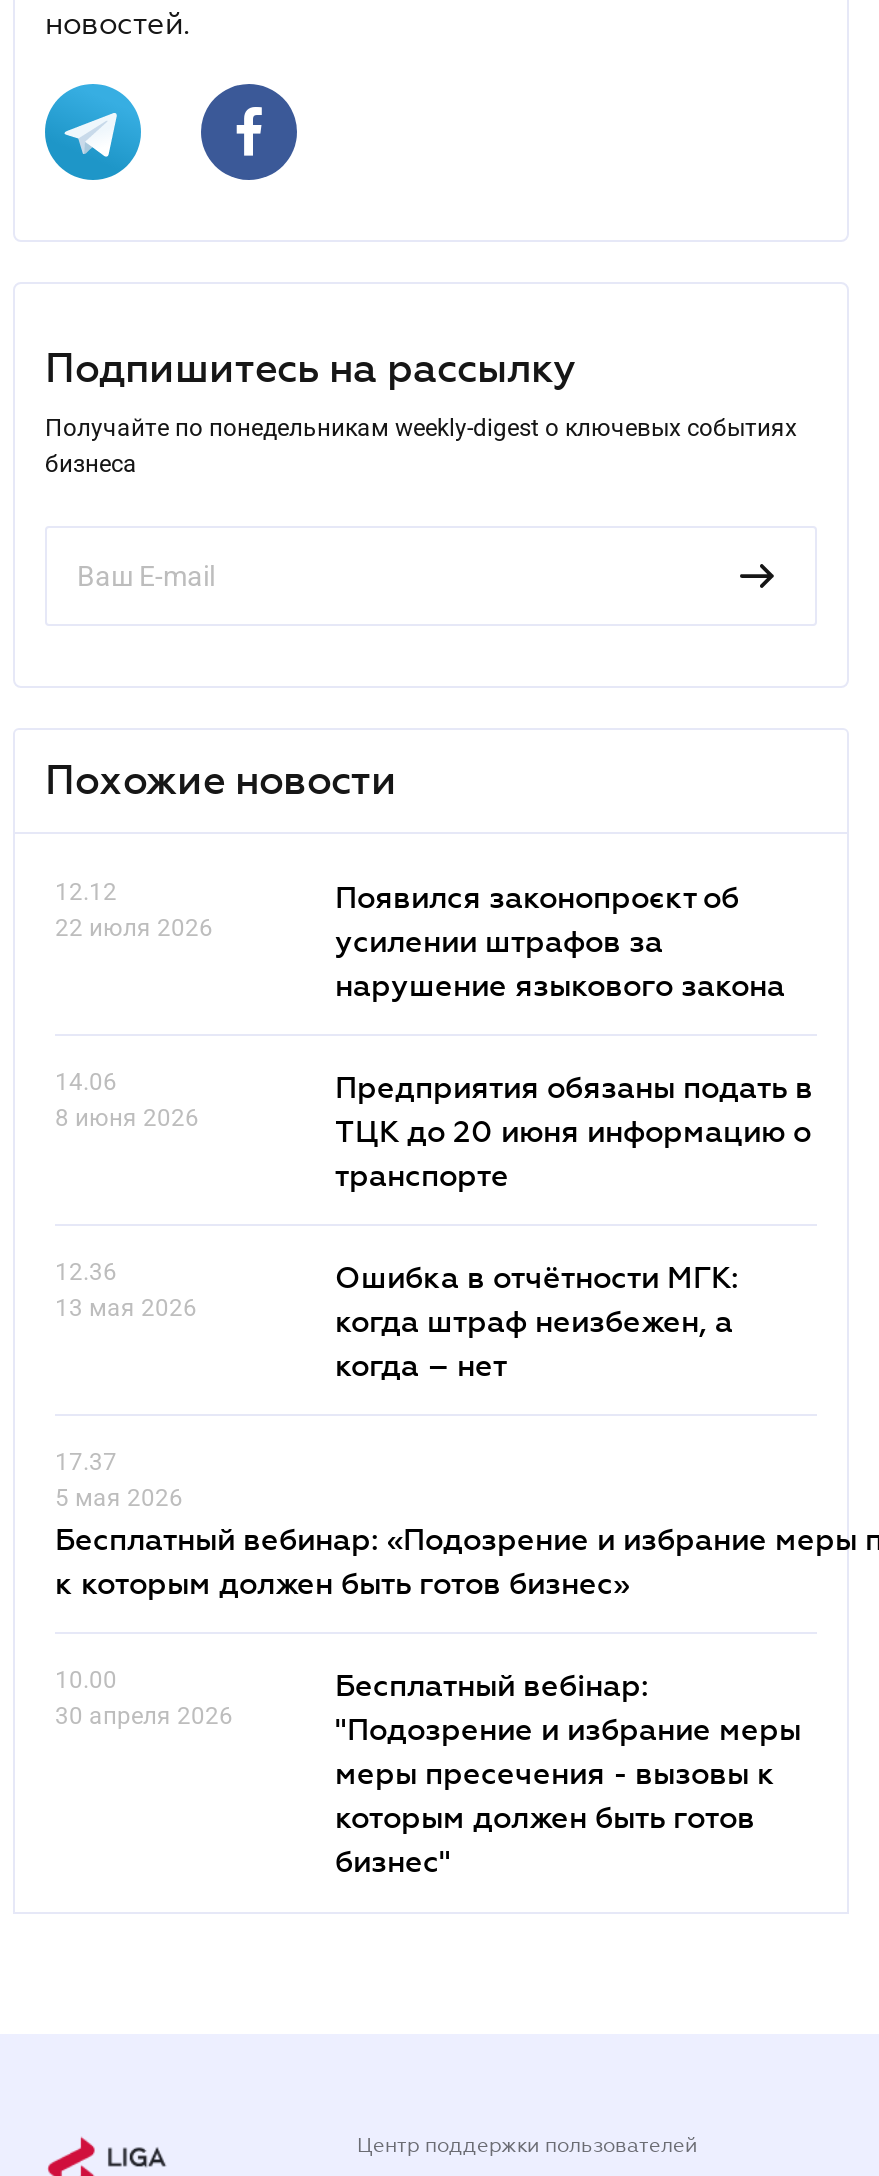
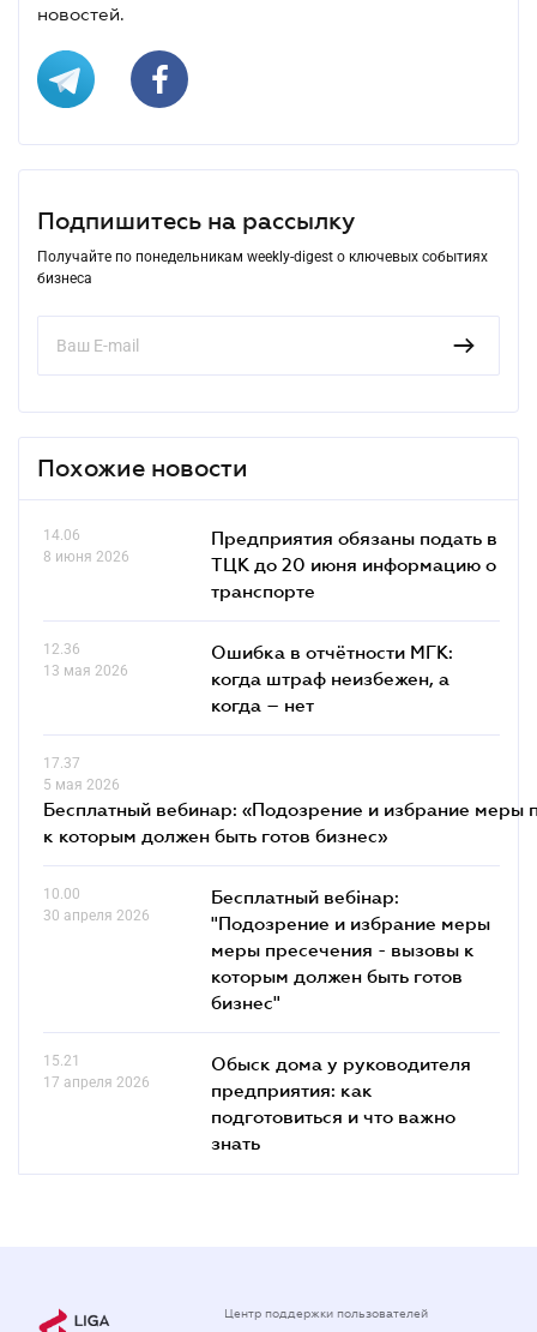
[55,877,213,941] 12.12 | 22 июля 2026 -> none
[335,877,785,1001] Появился законопроєкт об | усилении штрафов за | нарушение языкового закона -> none
moved [55,1067,813,1877] -> [43,526,497,1012]: 14.06 | 8 июня 2026 | Предприятия обязаны подать в | ... | которым должен быть готов | бизнес"
none -> [43,1052,150,1090] 15.21 | 17 апреля 2026
none -> [211,1052,471,1153] Обыск дома у руководителя | предприятия: как | подготовиться и что важно | знать

